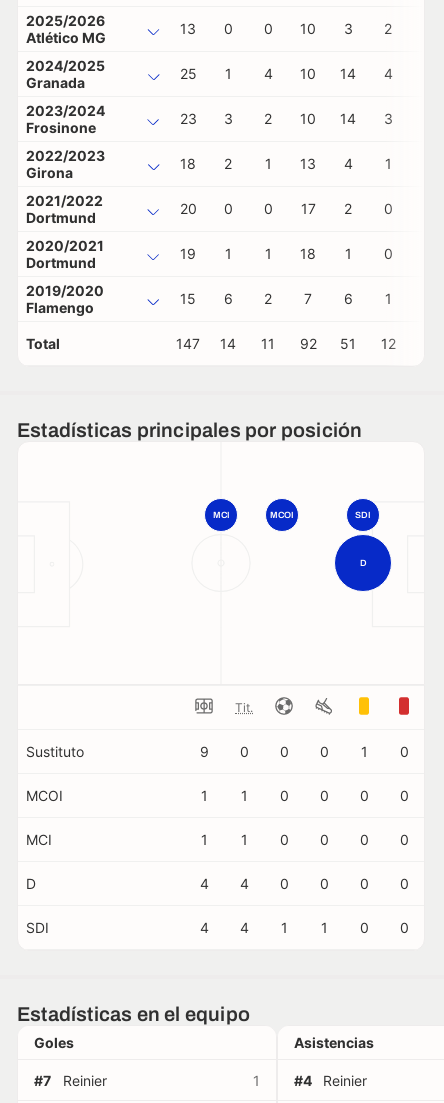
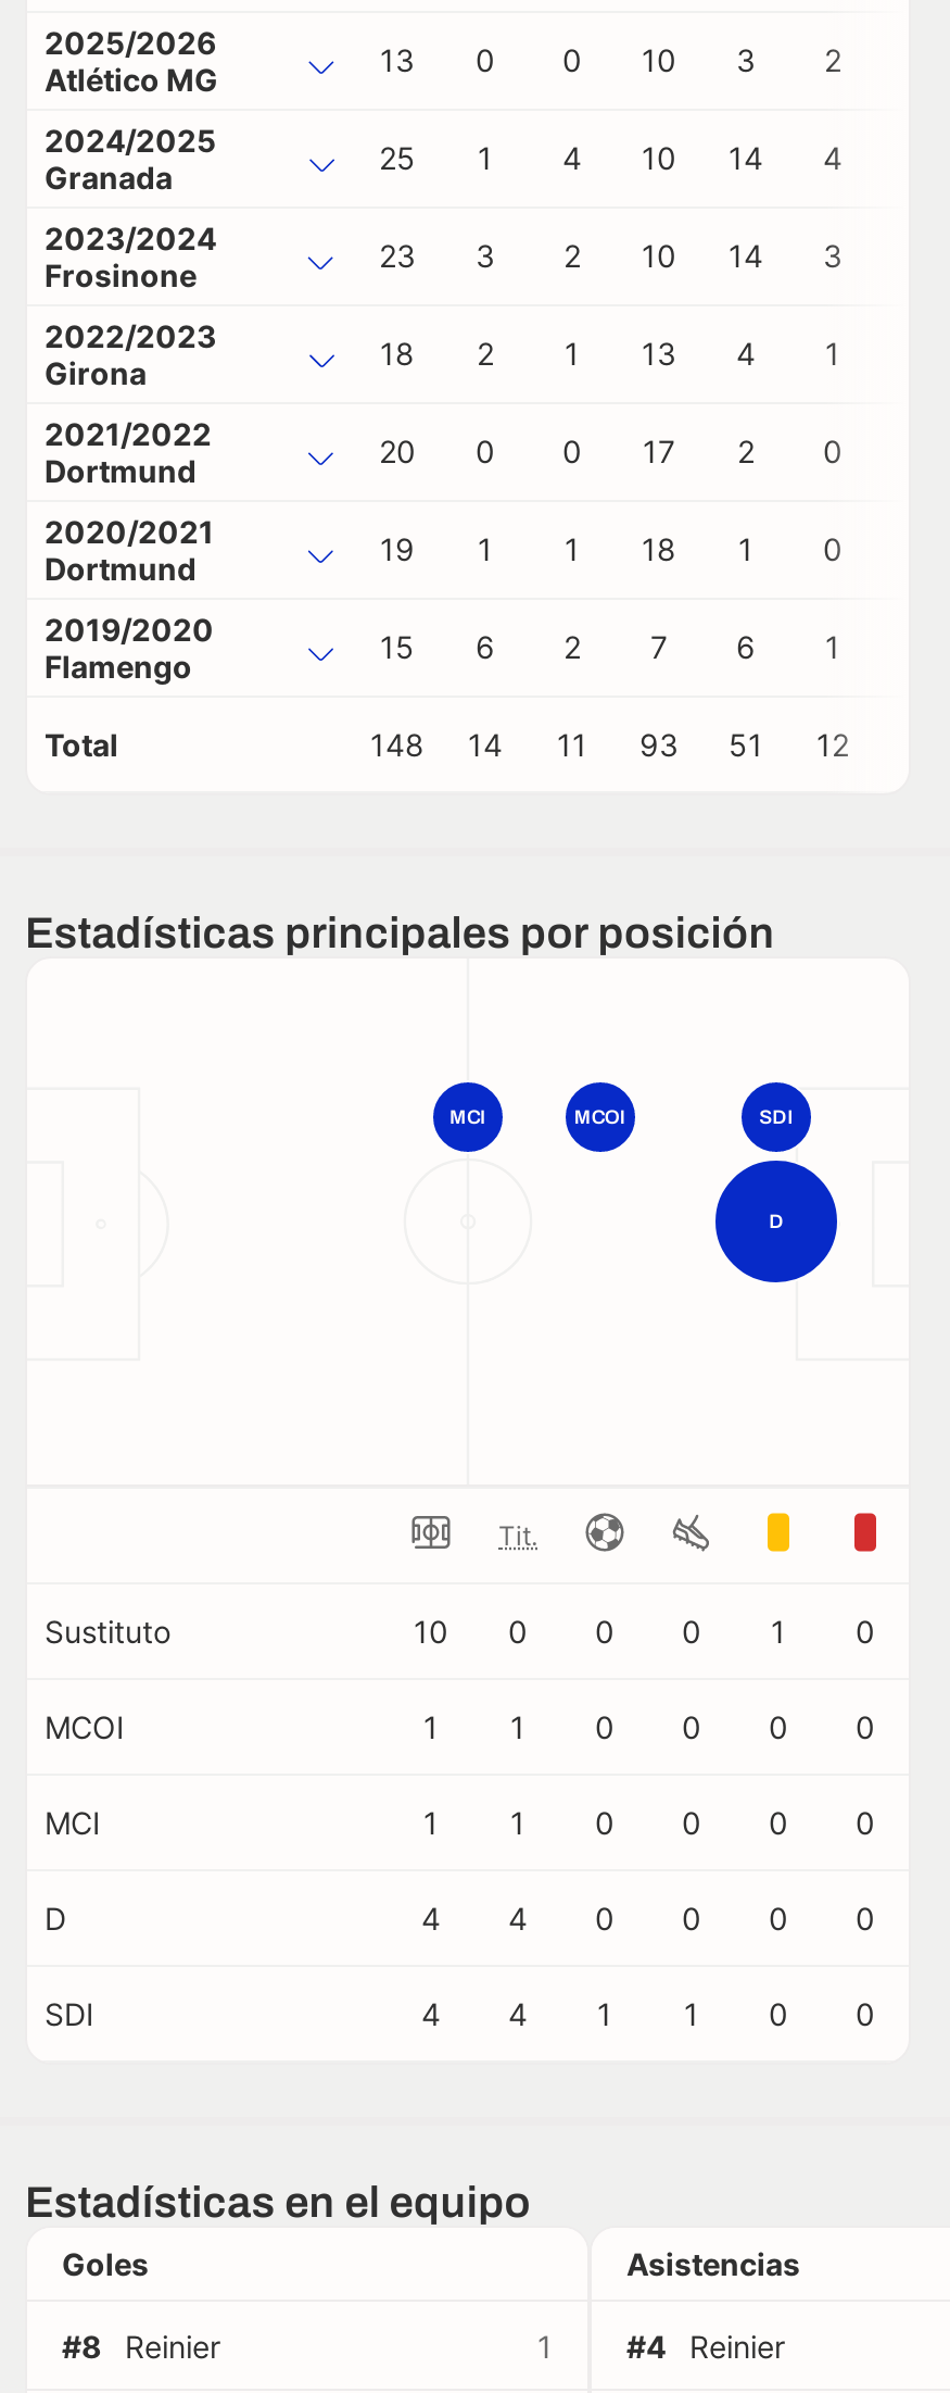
[176,335,200,352] 147 -> [370,726,425,763] 148
[299,335,316,352] 92 -> [639,726,679,763] 93
[199,743,408,760] 9 0 0 0 1 0 -> [414,1614,875,1651] 10 0 0 0 1 0
[34,1072,107,1089] #7 Reinier -> [62,2328,220,2365] #8 Reinier

